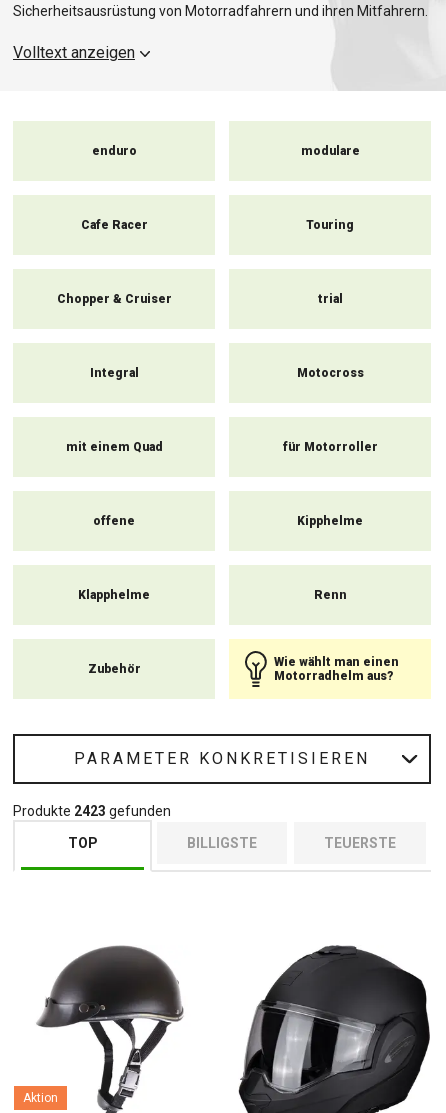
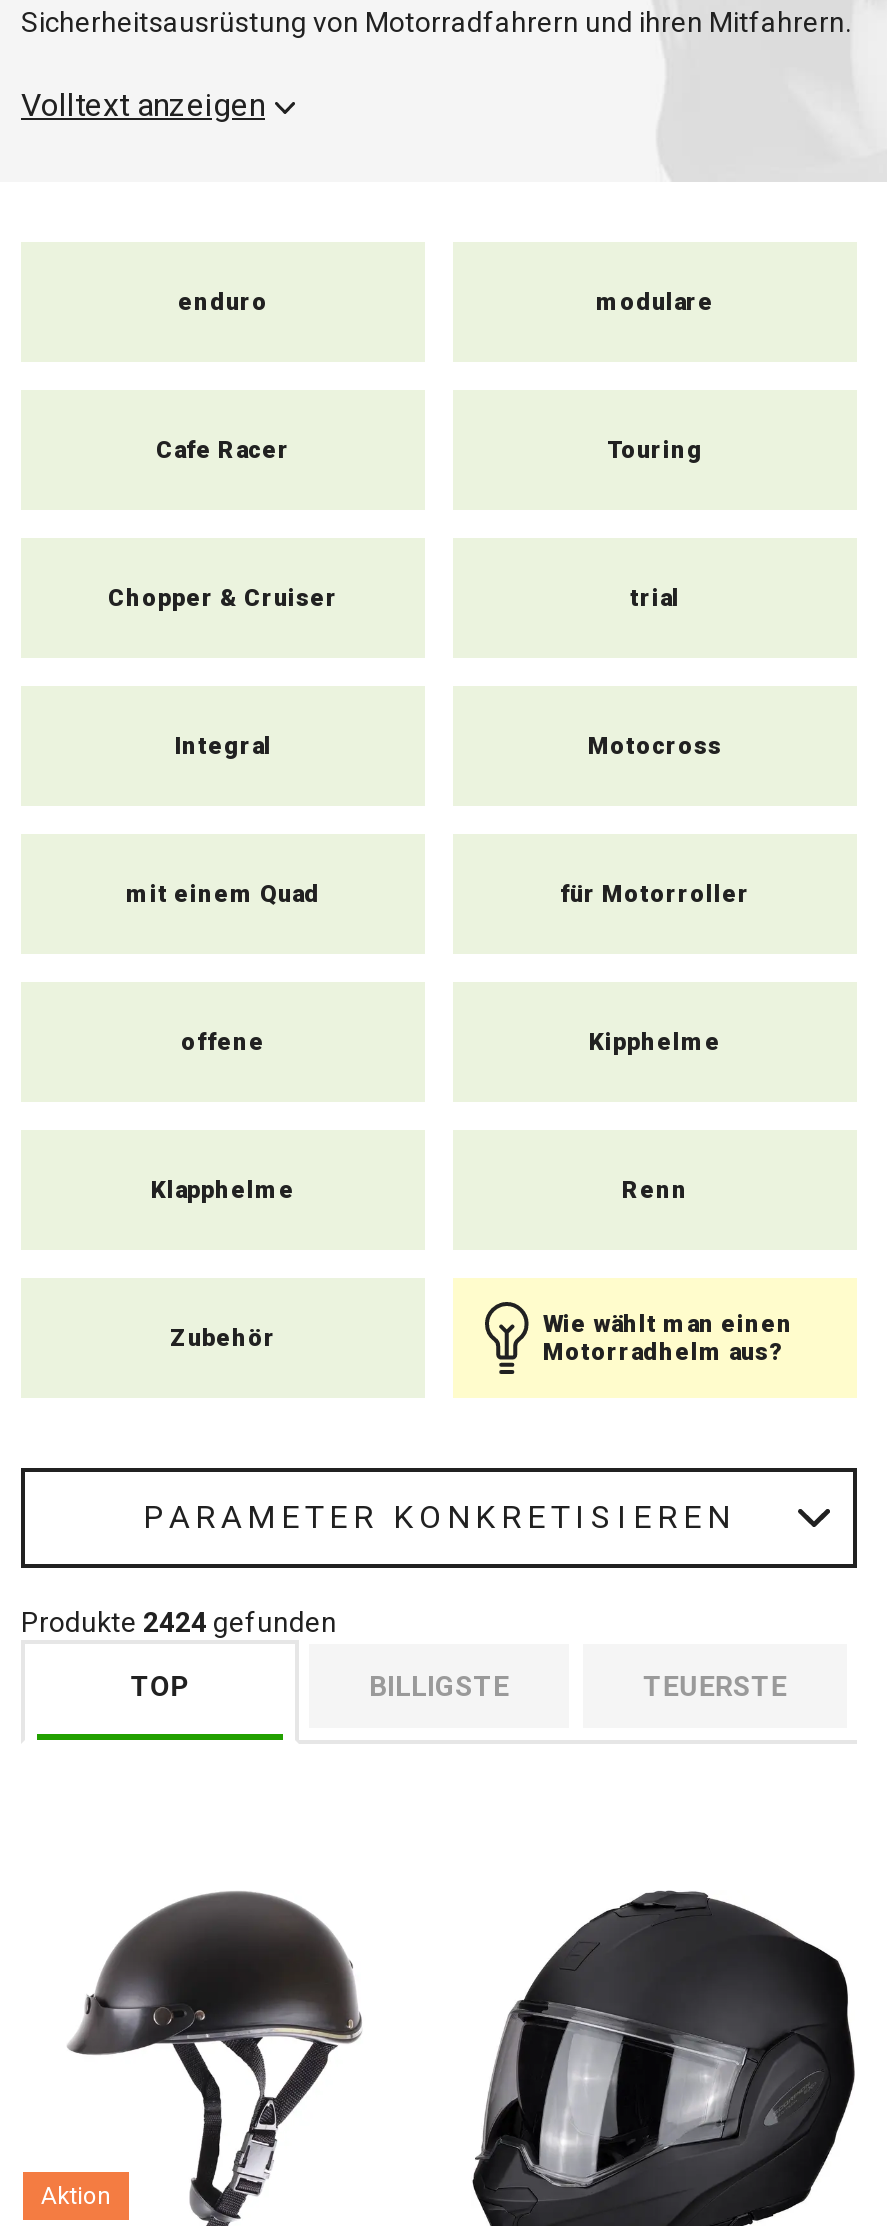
[13,803,171,819] Produkte 2423 gefunden -> [21,1606,337,1638] Produkte 2424 gefunden

